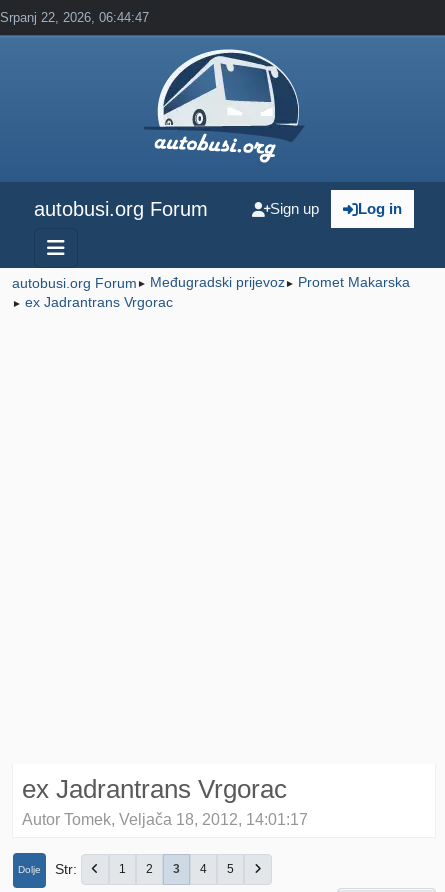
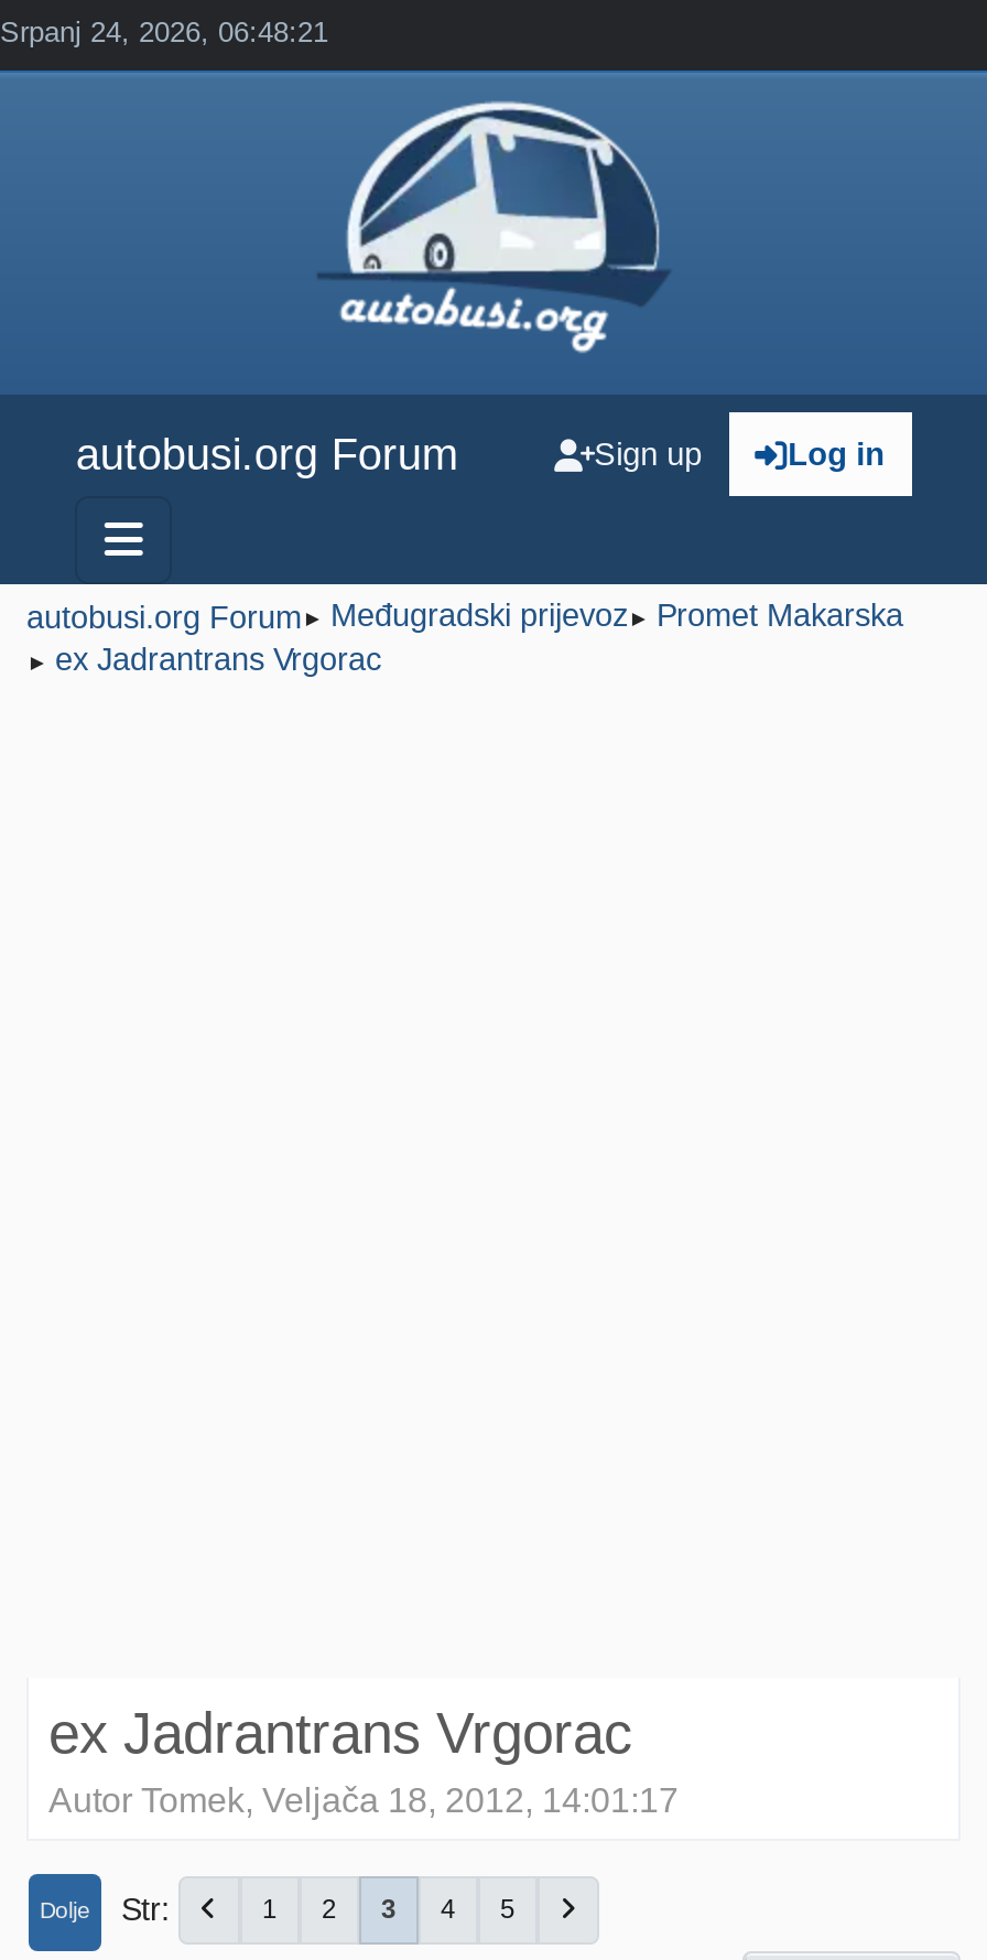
[0,10,149,25] Srpanj 22, 2026, 06:44:47 -> [0,15,328,49] Srpanj 24, 2026, 06:48:21

